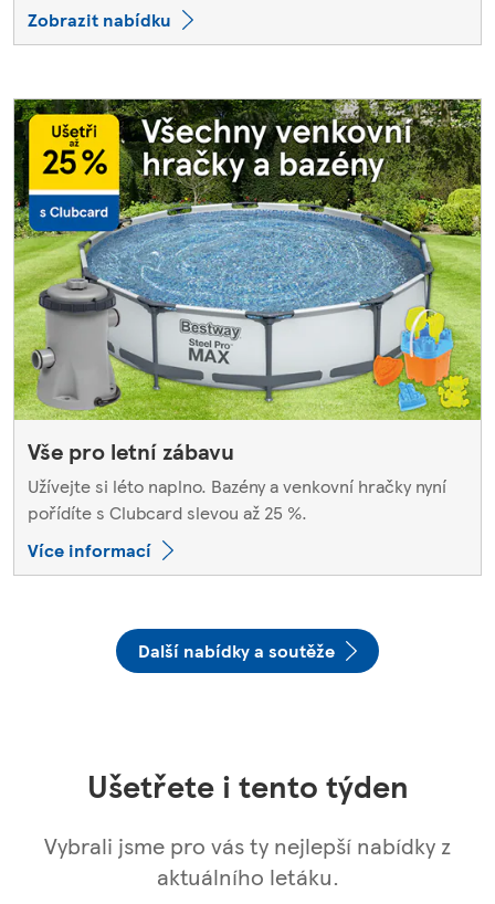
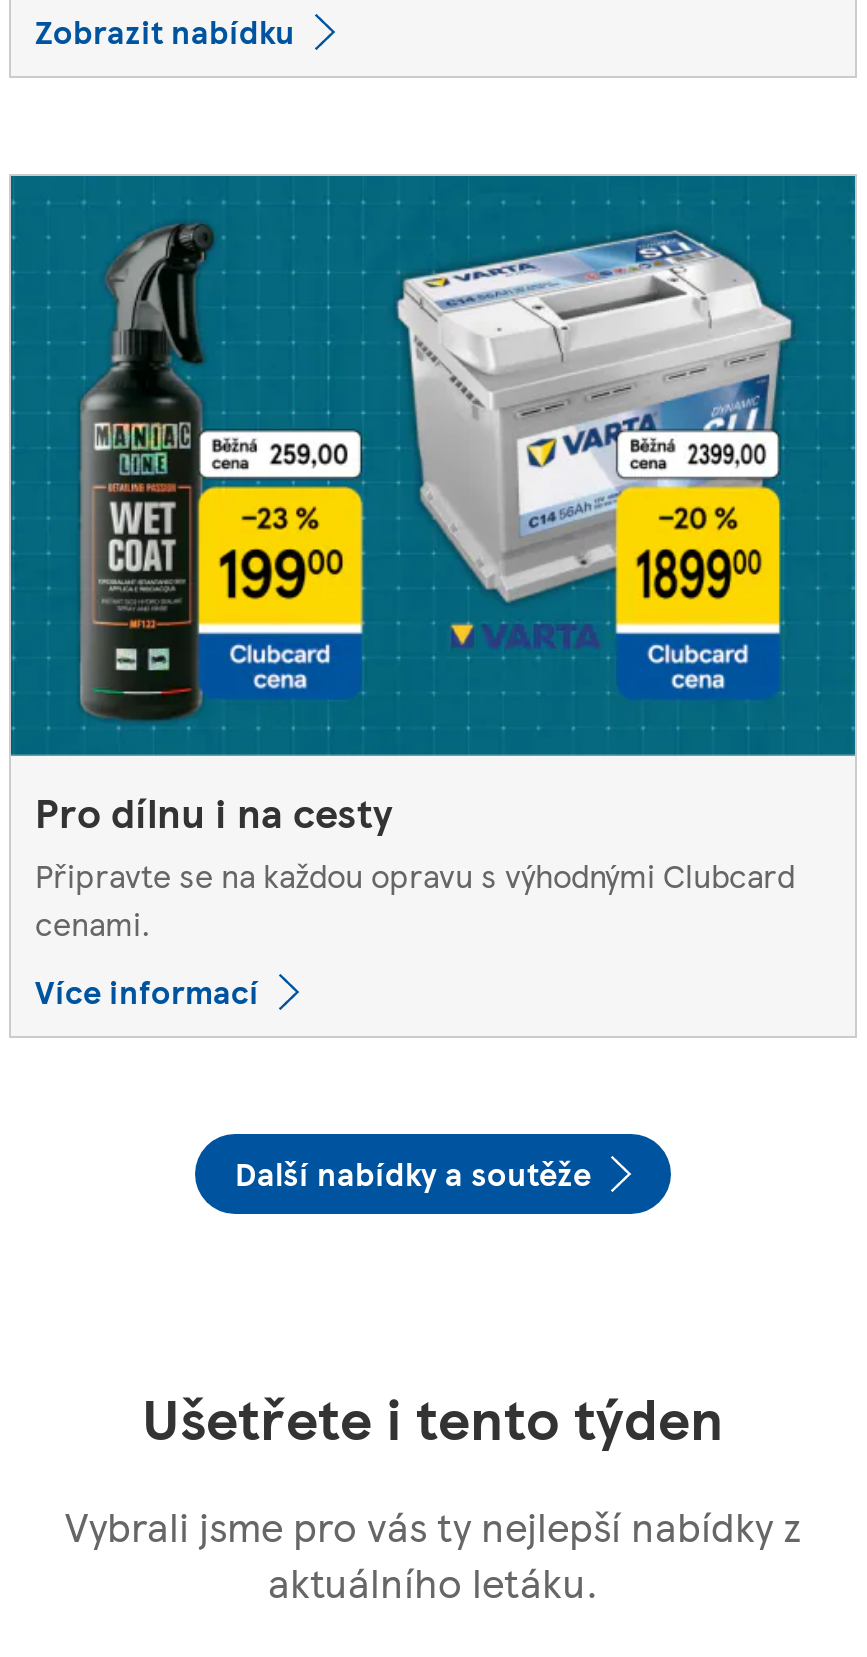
[13,98,482,524] [image] | Vše pro letní zábavu | Užívejte si léto naplno. Bazény a venkovní hračky nyní | pořídíte s Clubcard slevou až 25 %. -> [9,174,857,945] [image] | Pro dílnu i na cesty | Připravte se na každou opravu s výhodnými Clubcard | cenami.

